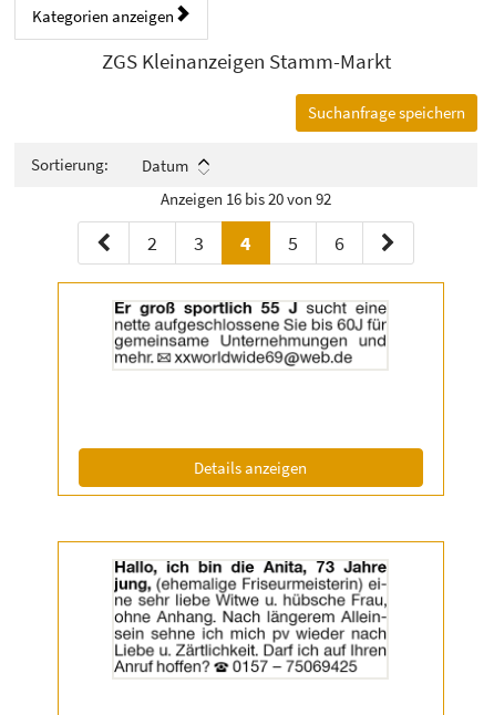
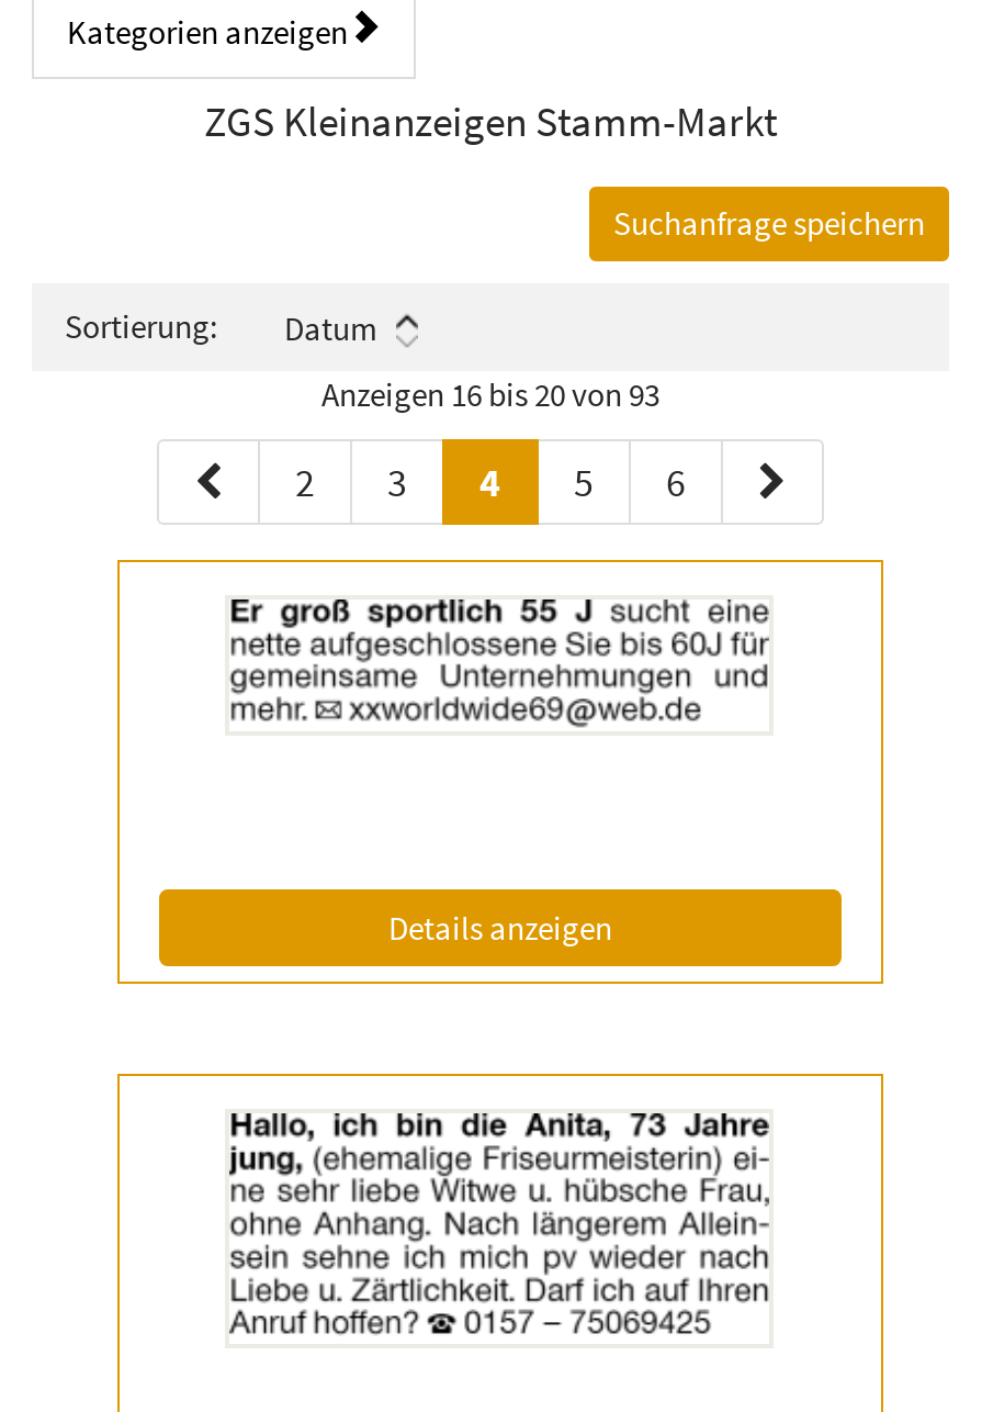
[161,188,331,209] Anzeigen 16 bis 20 von 92 -> [321,373,659,415] Anzeigen 16 bis 20 von 93

